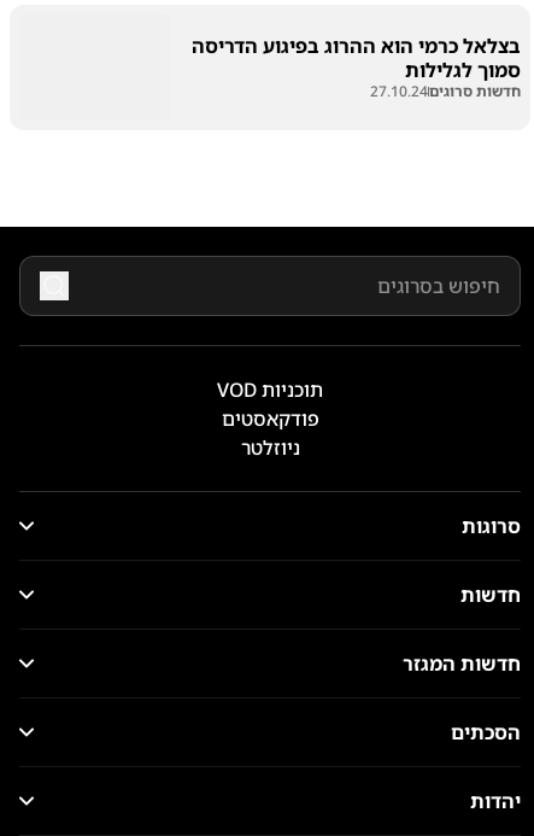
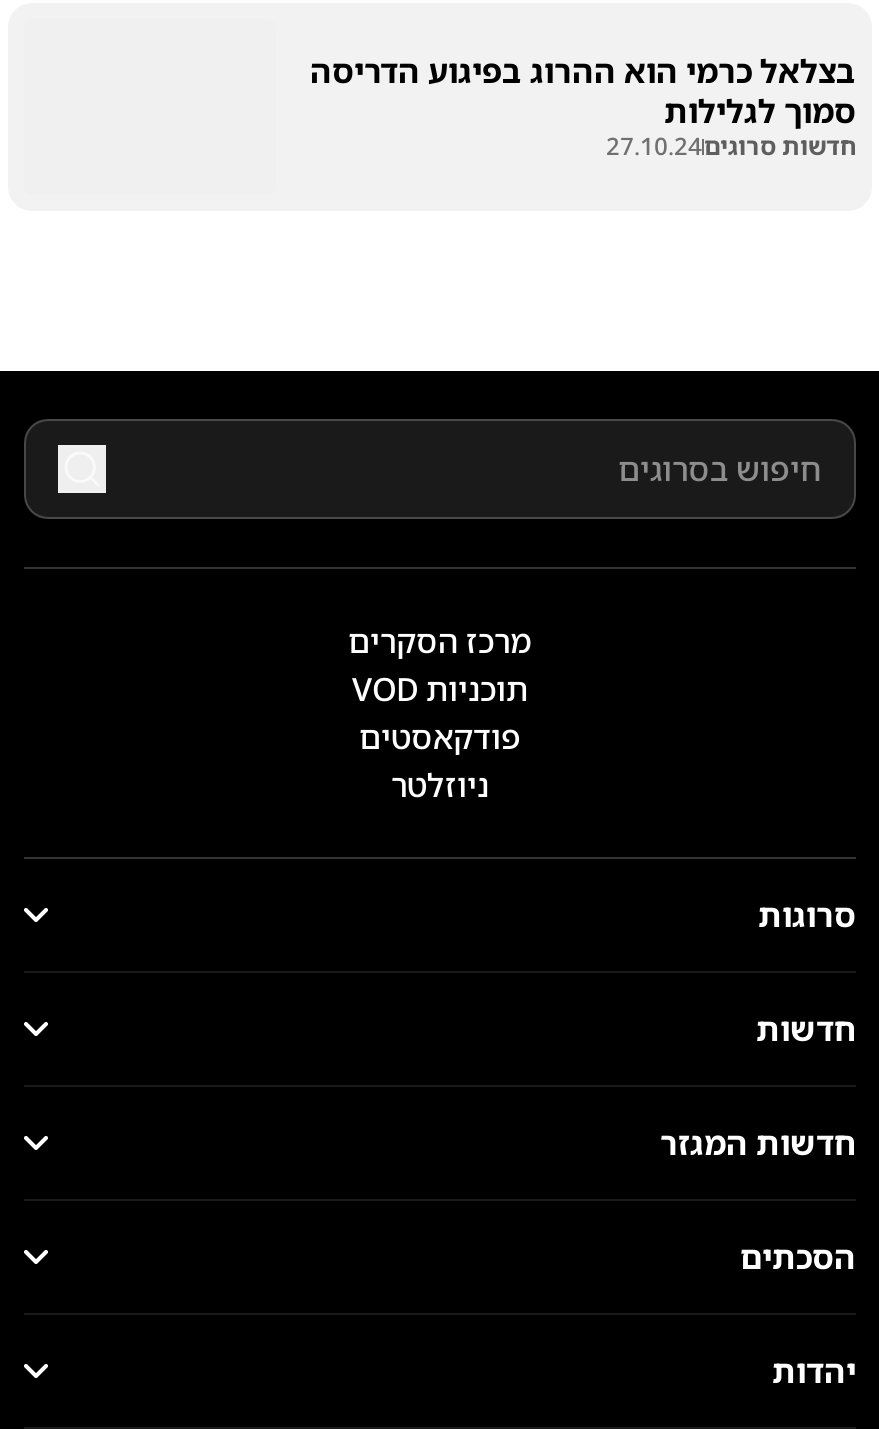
none -> [348,619,532,663] מרכז הסקרים

